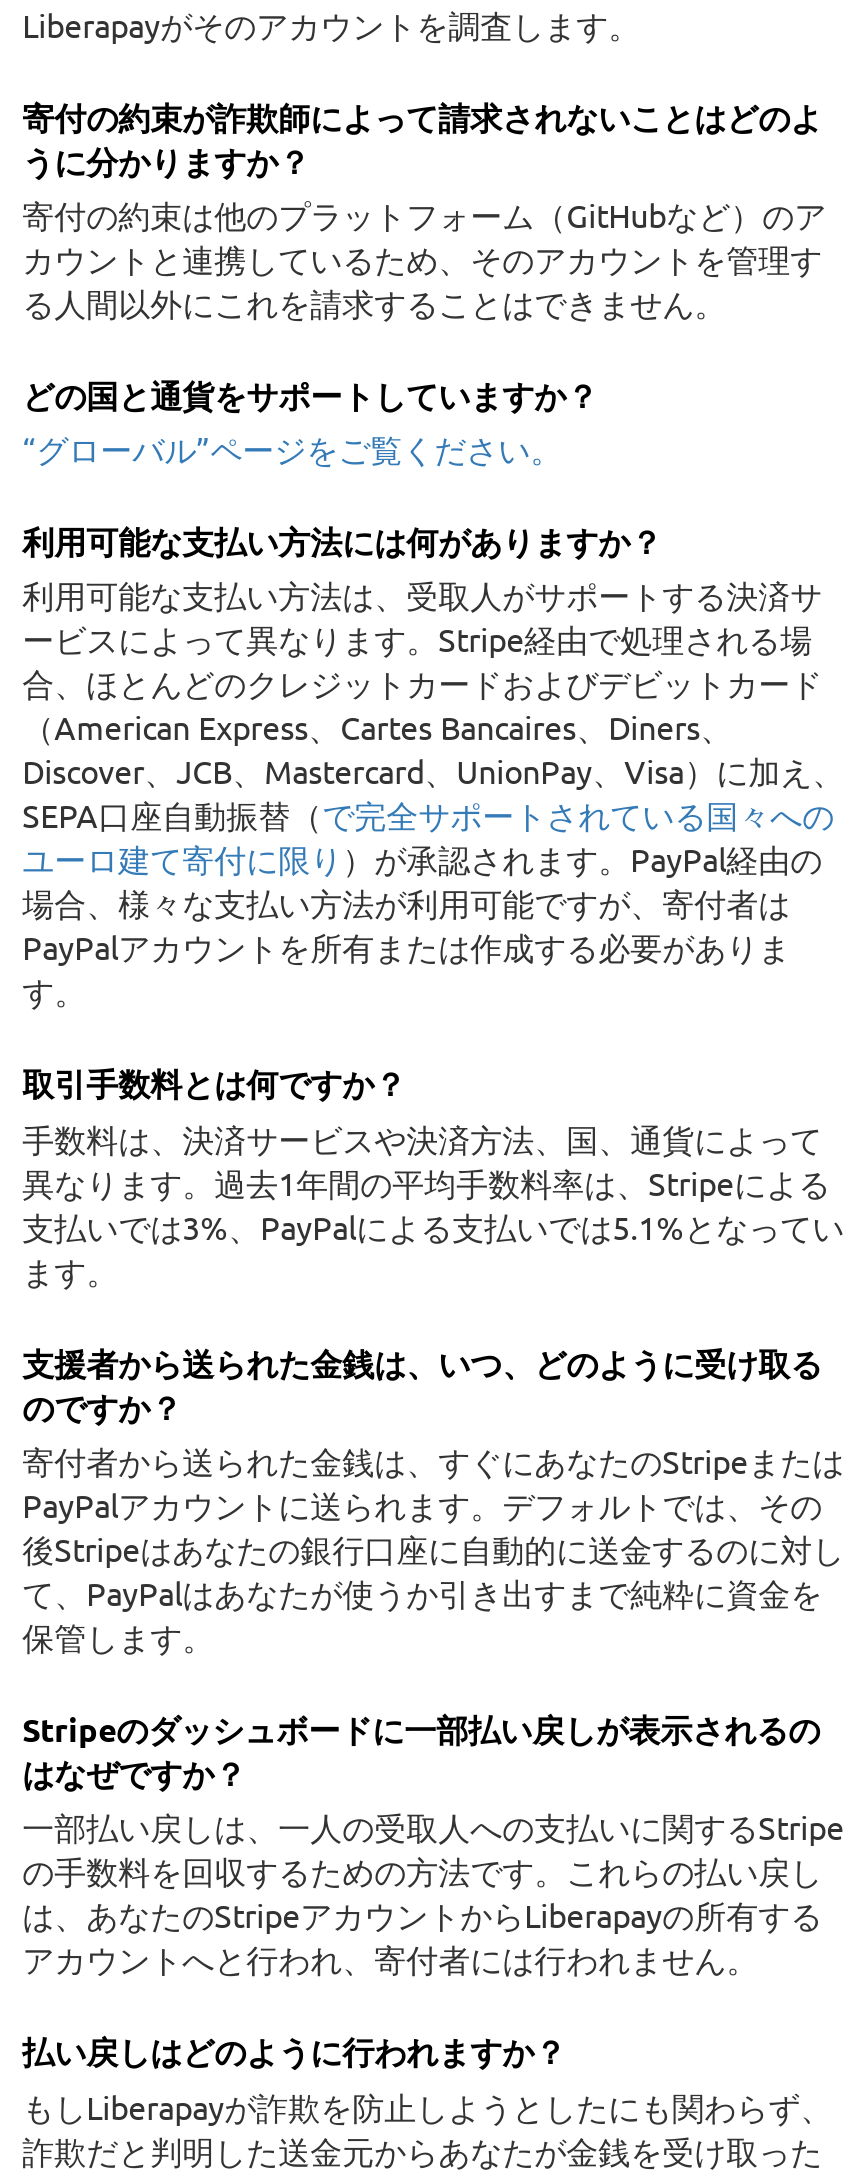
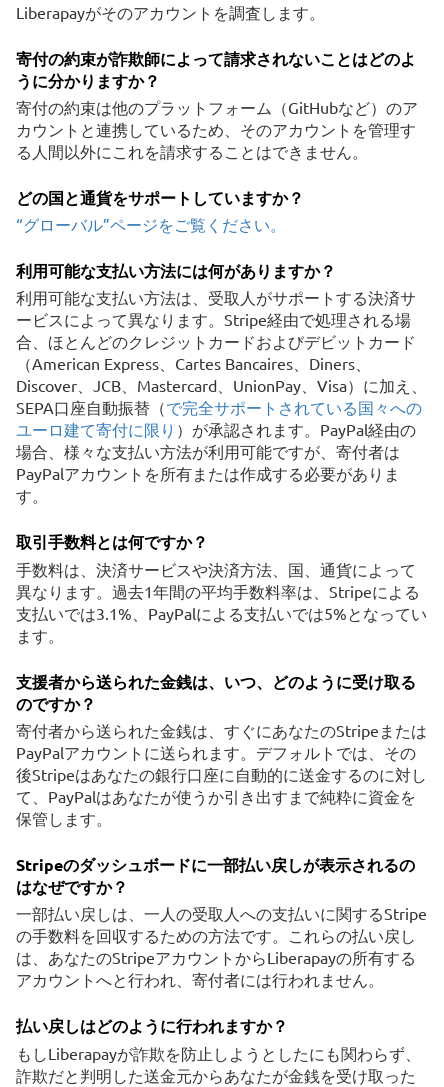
[22,1209,844,1245] 支払いでは3%、PayPalによる支払いでは5.1%となってい -> [16,605,427,623] 支払いでは3.1%、PayPalによる支払いでは5%となってい

